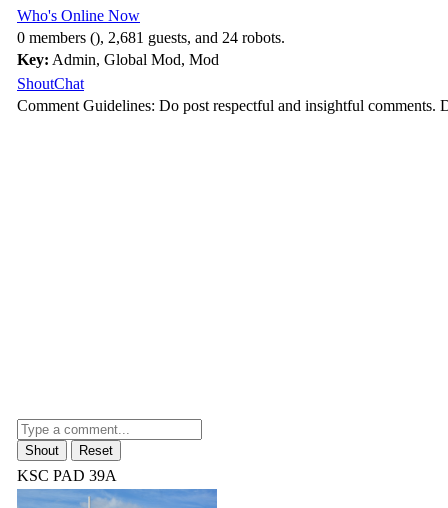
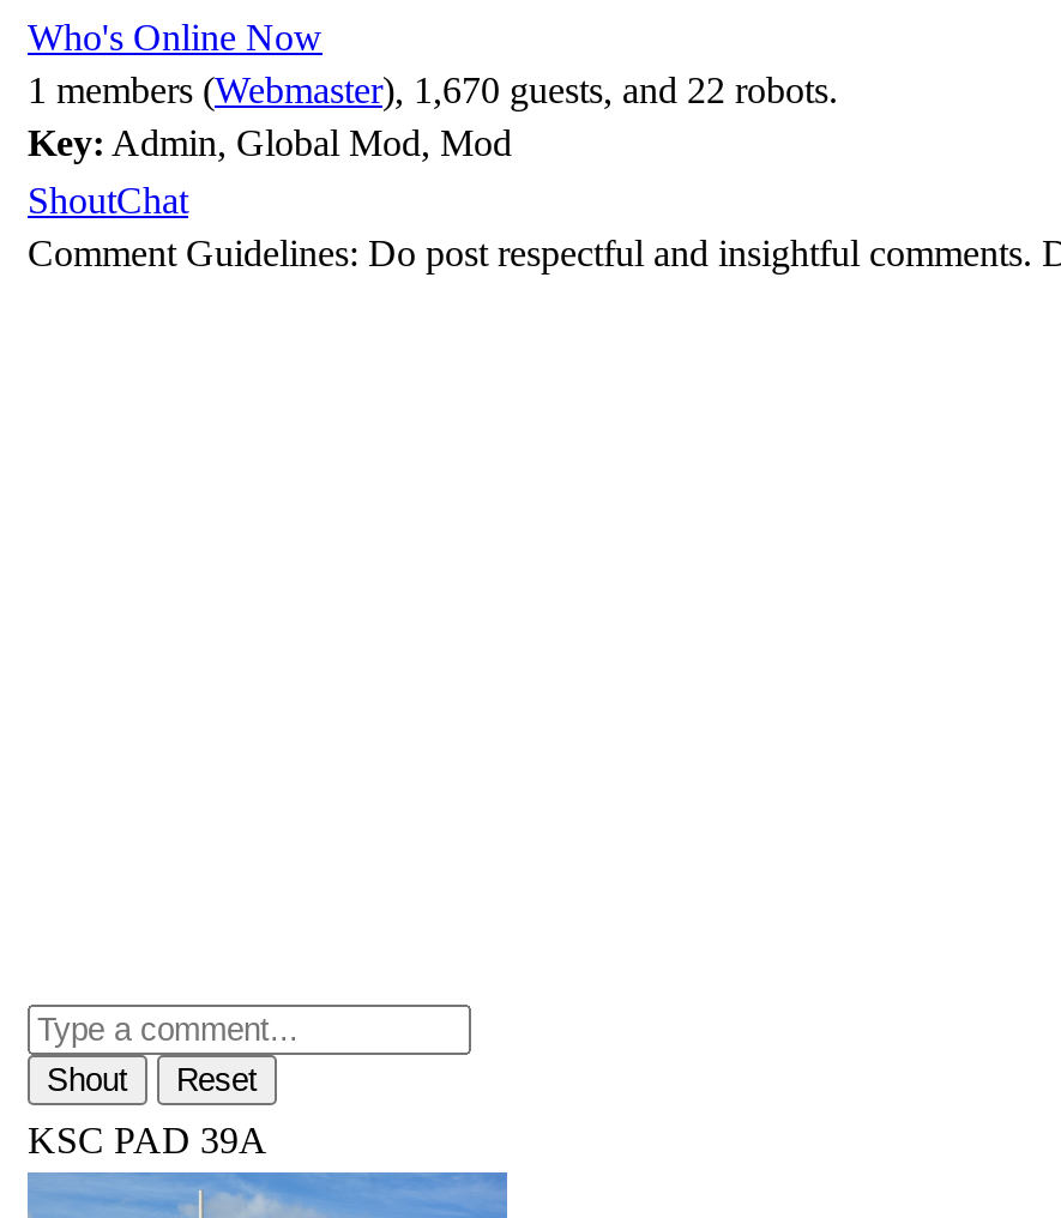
[17,29,285,46] 0 members (), 2,681 guests, and 24 robots. -> [28,69,838,110] 1 members (Webmaster), 1,670 guests, and 22 robots.

